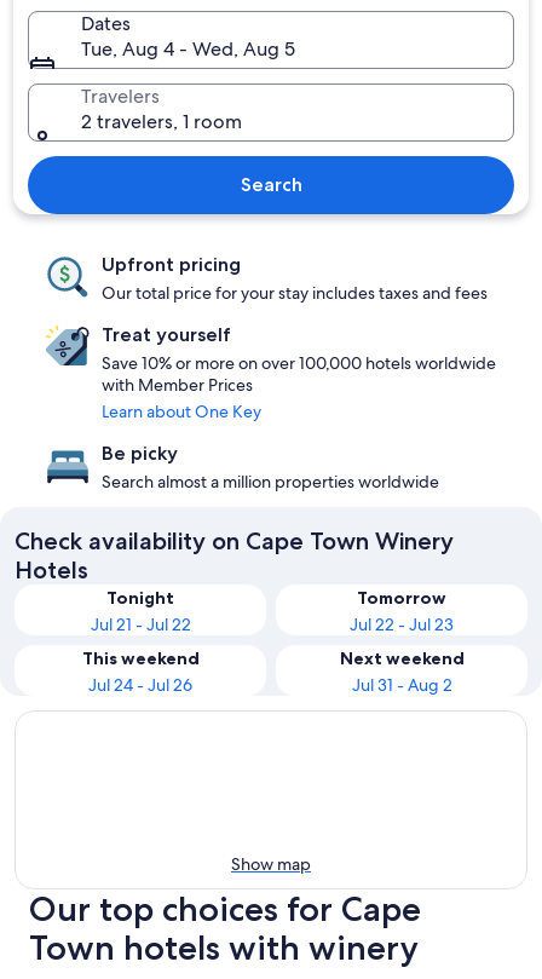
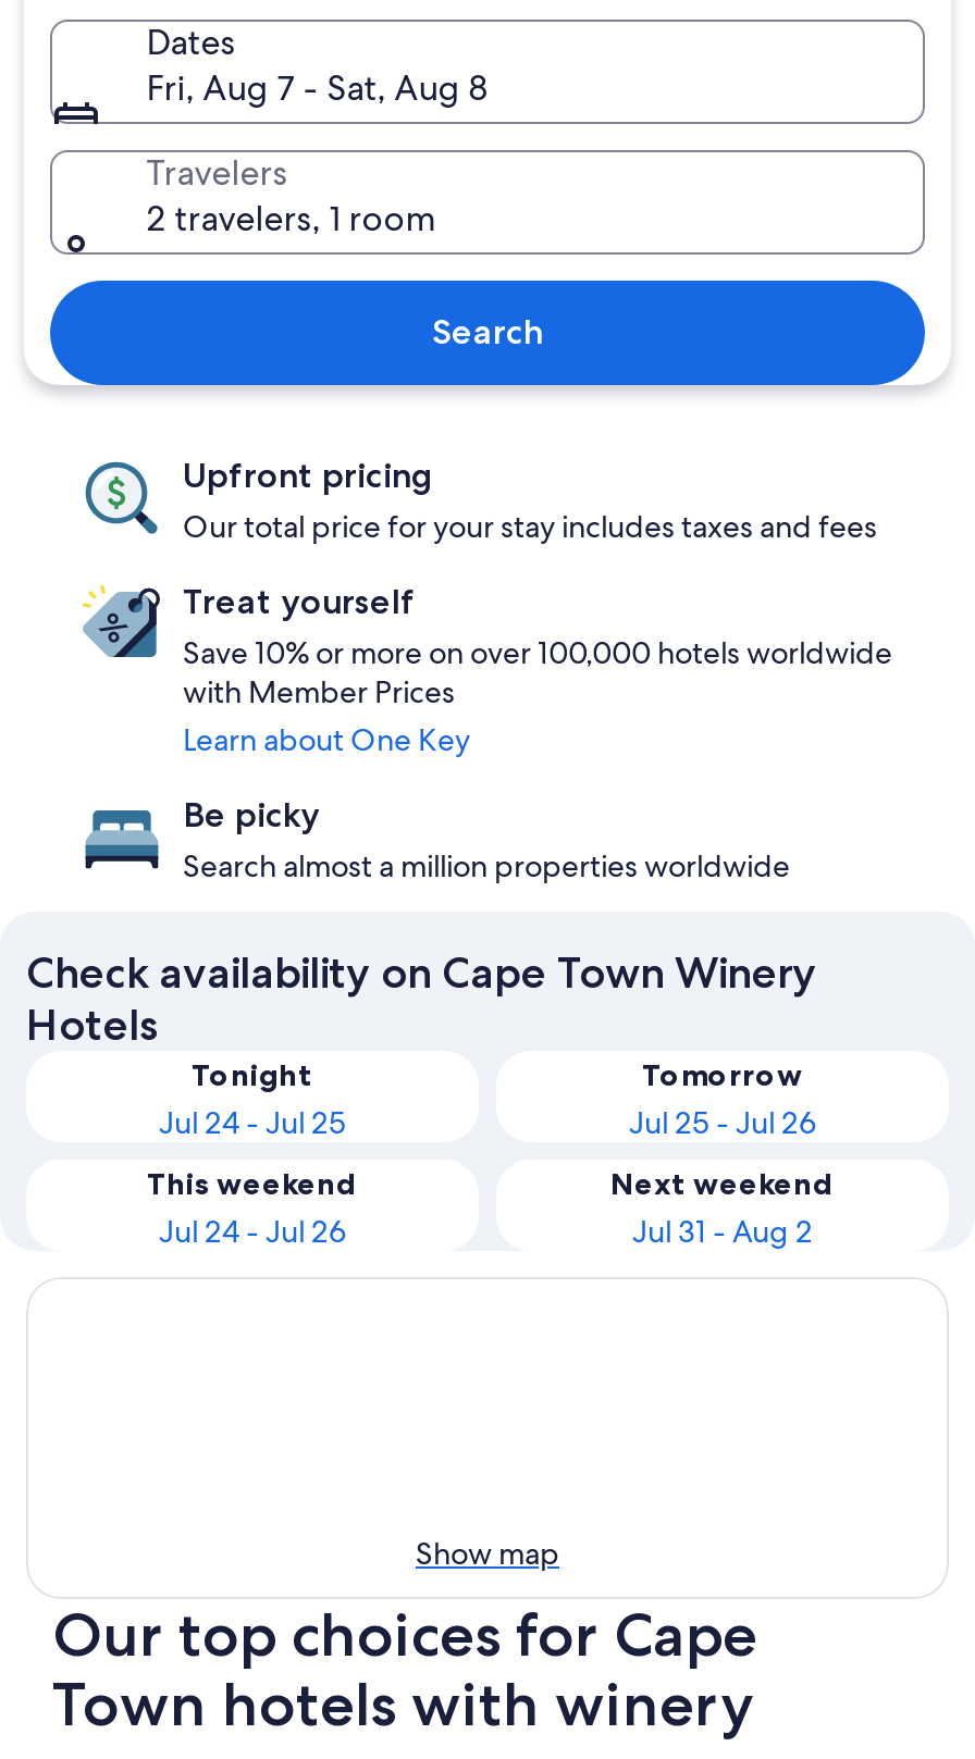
[81,36,295,62] Tue, Aug 4 - Wed, Aug 5 -> [146,65,488,111] Fri, Aug 7 - Sat, Aug 8
[90,614,191,635] Jul 21 - Jul 22 -> [159,1103,346,1142] Jul 24 - Jul 25
[350,614,454,635] Jul 22 - Jul 23 -> [629,1103,816,1142] Jul 25 - Jul 26

